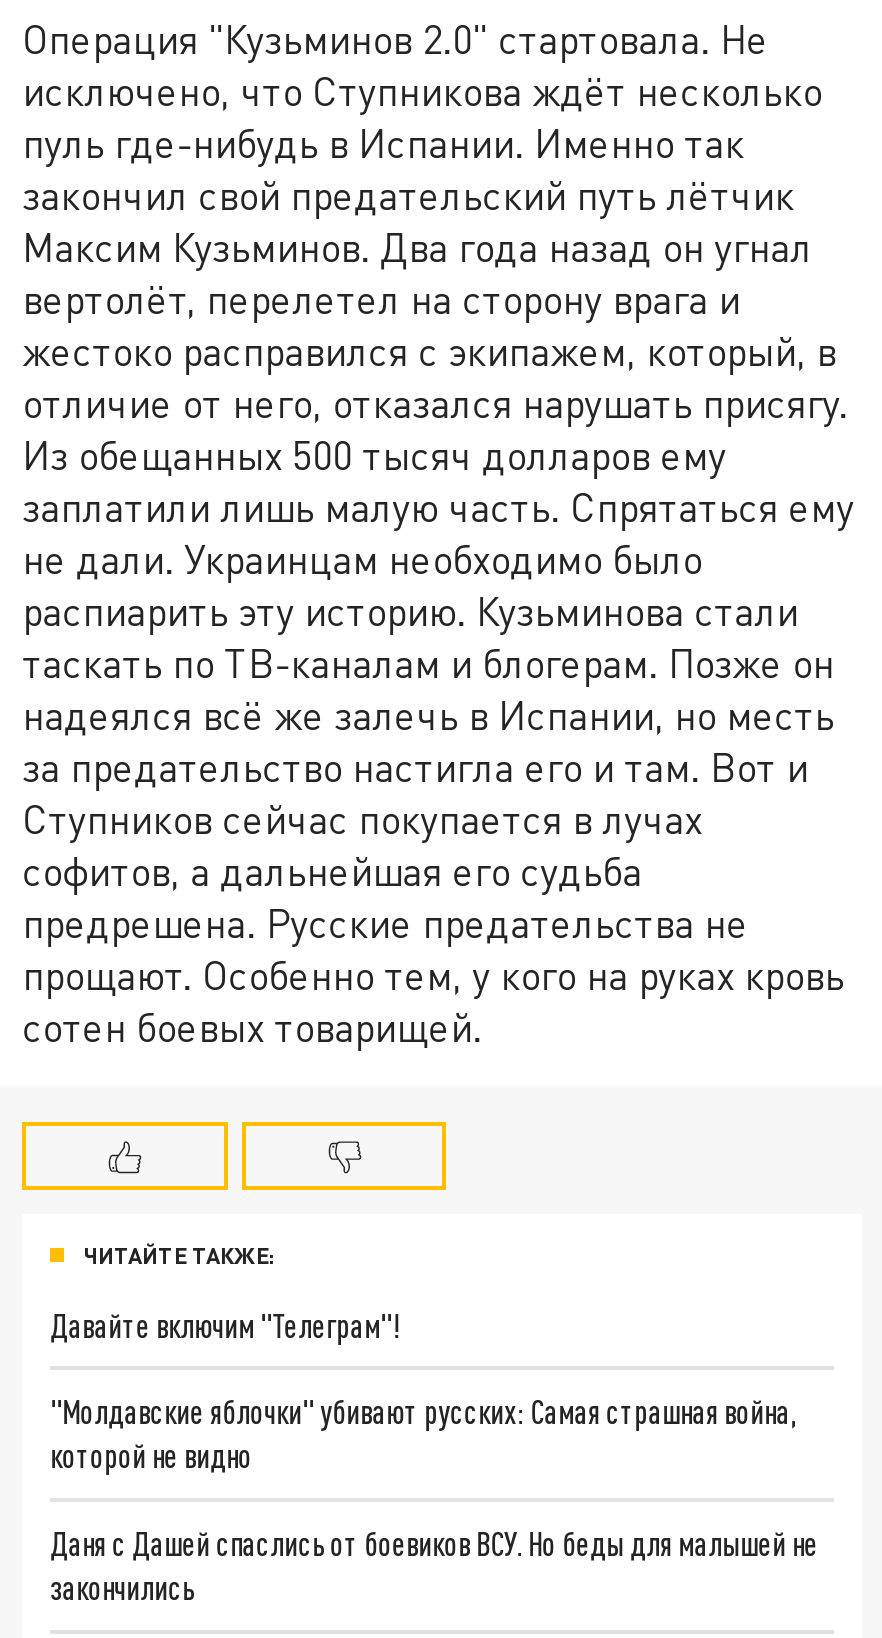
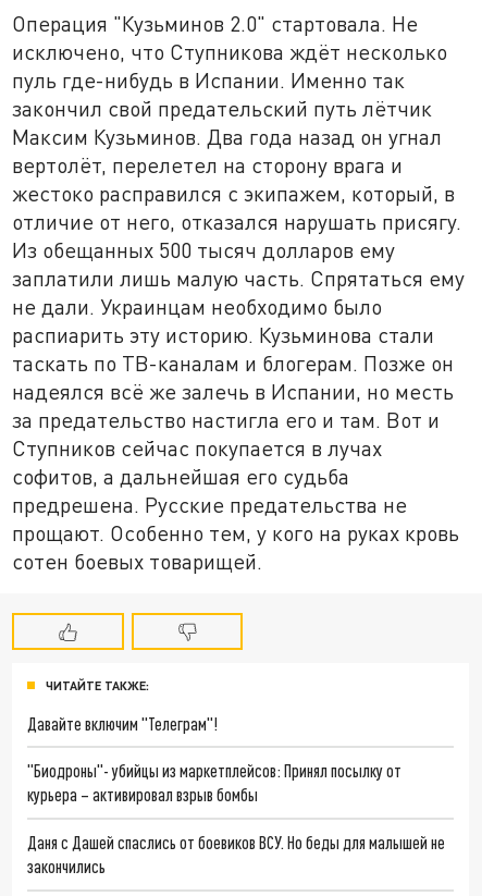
[50,1392,796,1474] "Молдавские яблочки" убивают русских: Самая страшная война, | которой не видно -> [27,760,402,805] "Биодроны"- убийцы из маркетплейсов: Принял посылку от | курьера – активировал взрыв бомбы

